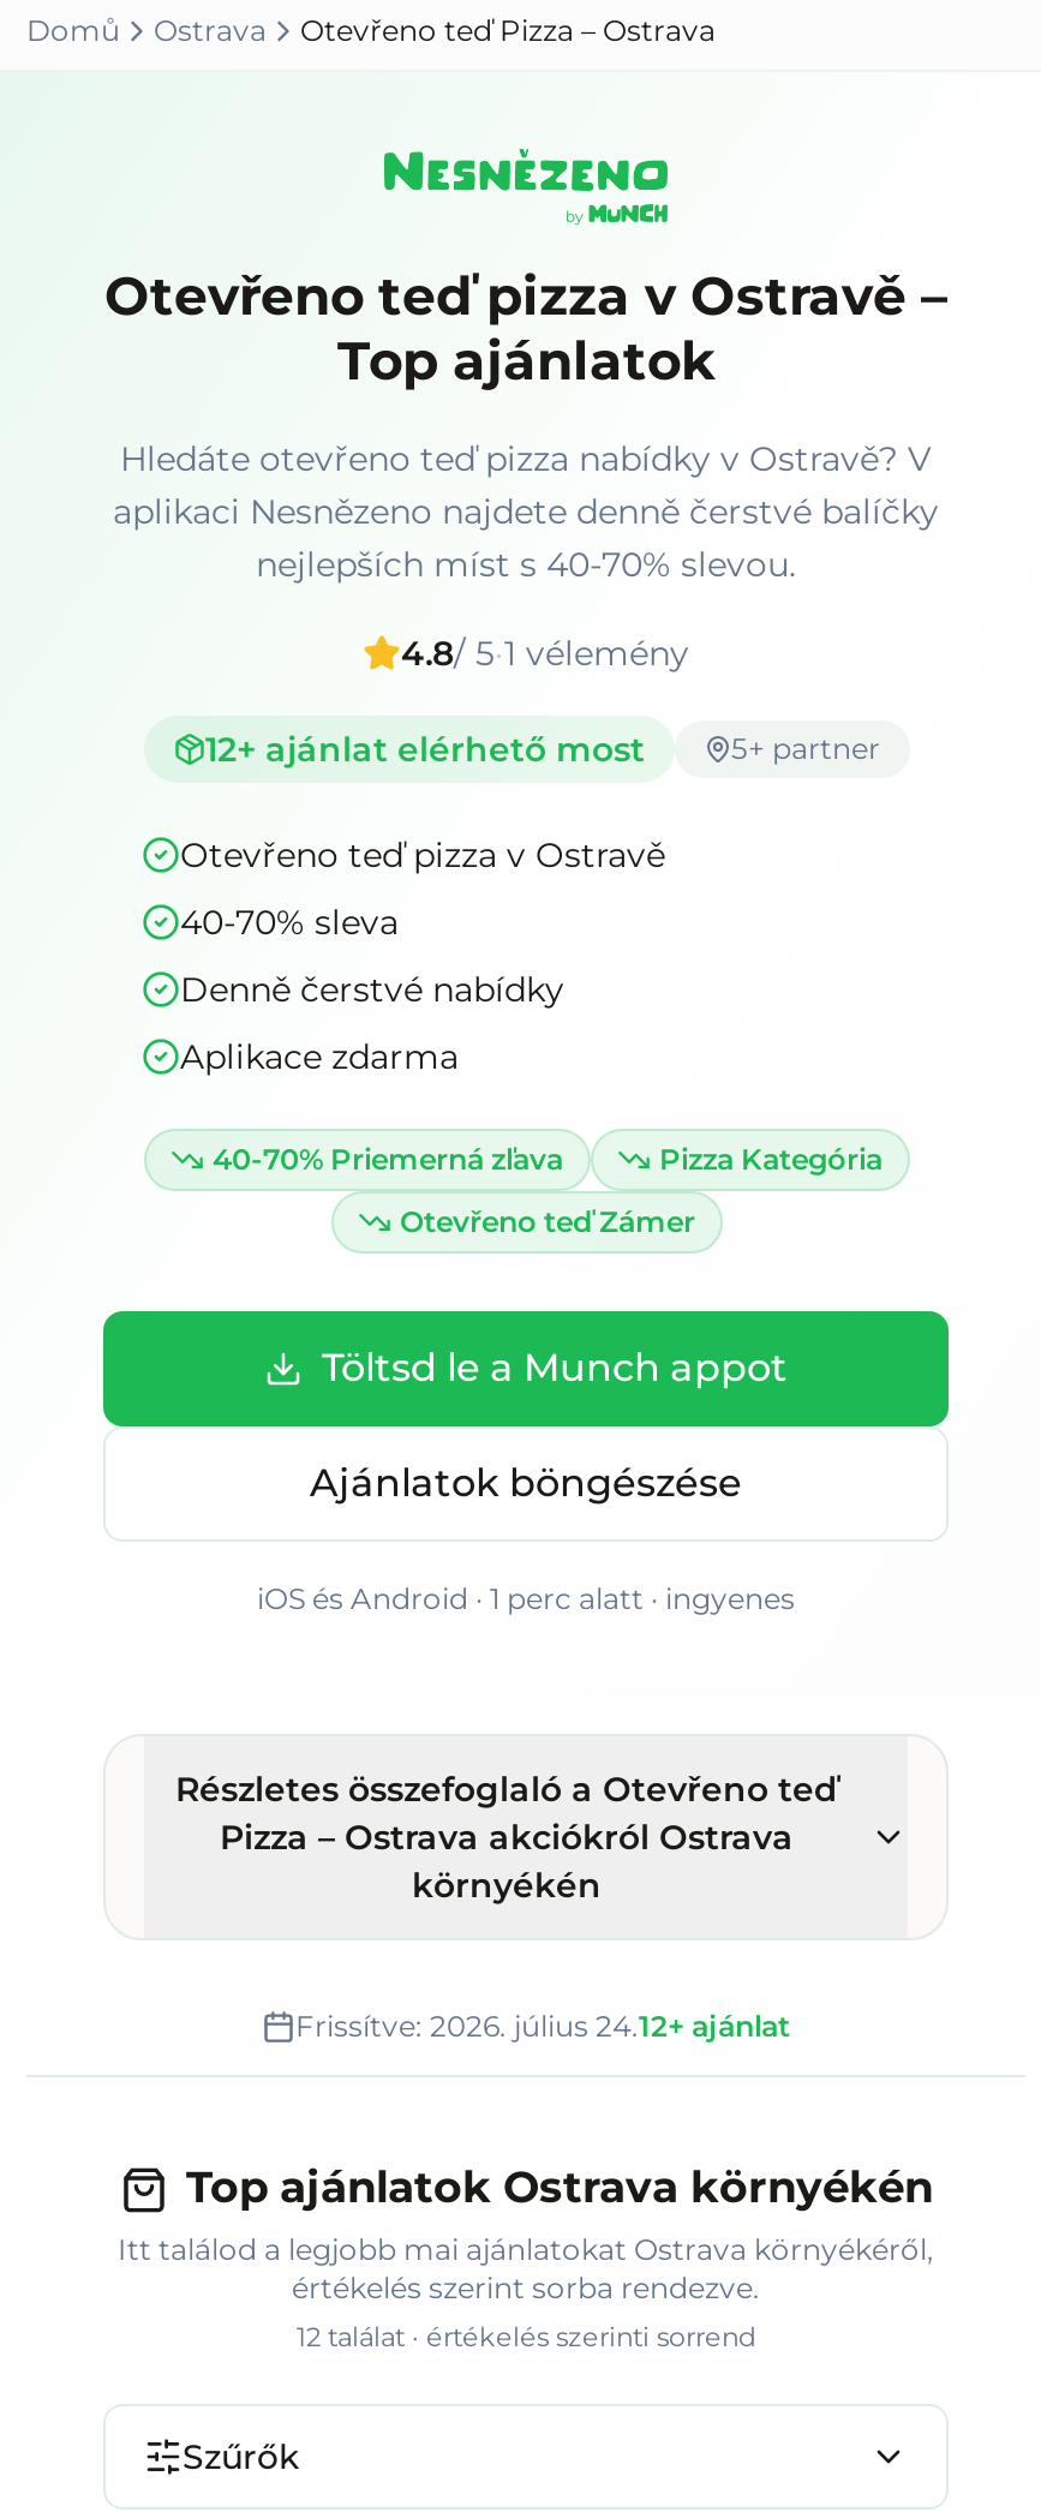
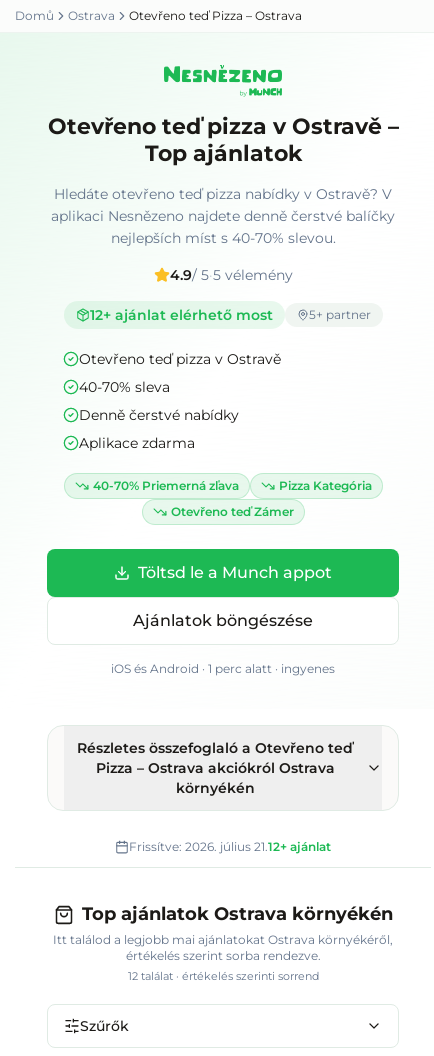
[401,632,689,675] 4.8/ 5 · 1 vélemény -> [169,266,292,284] 4.9/ 5 · 5 vélemény
[295,2008,790,2044] Frissítve: 2026. július 24.12+ ajánlat -> [129,839,331,854] Frissítve: 2026. július 21.12+ ajánlat

